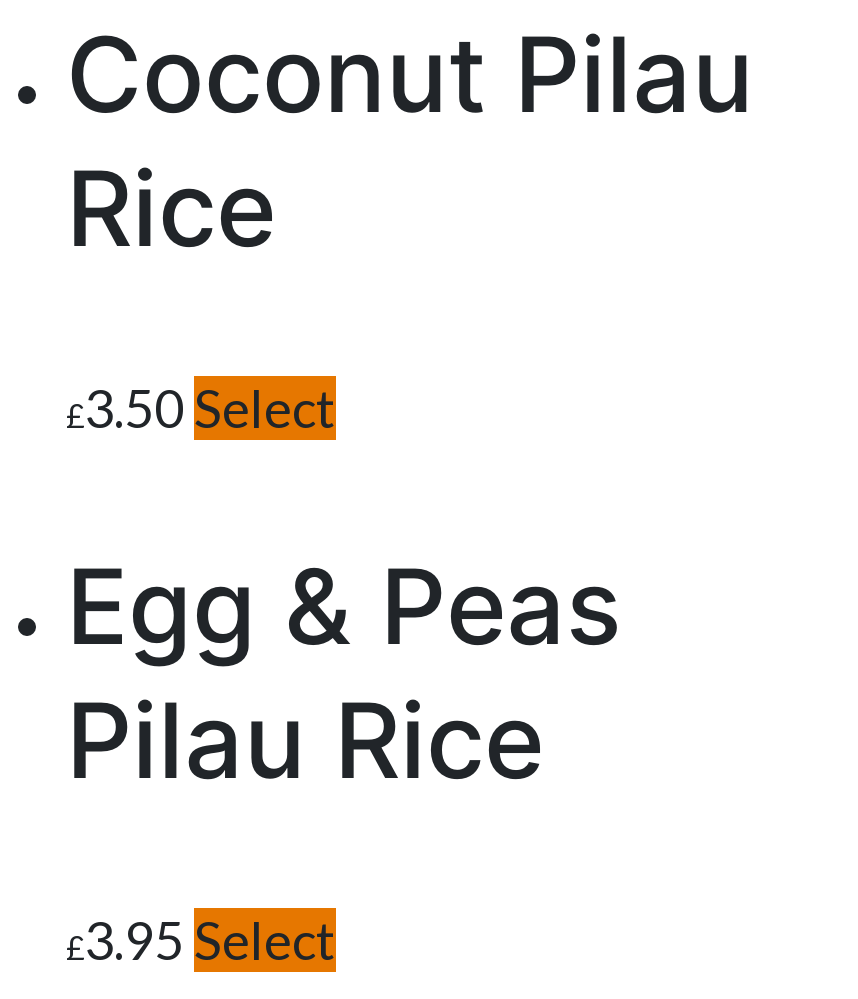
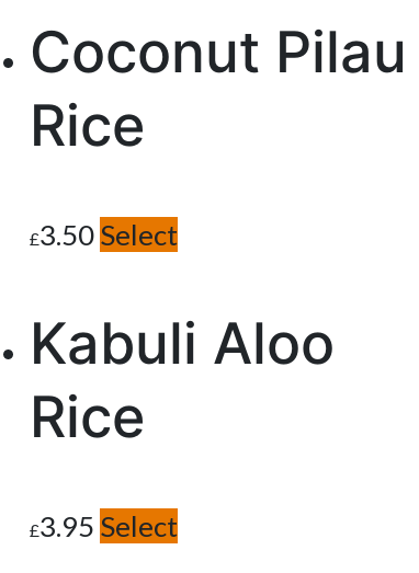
[66,544,622,804] Egg & Peas | Pilau Rice -> [30,309,335,452] Kabuli Aloo | Rice

